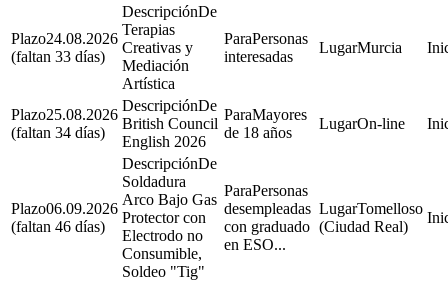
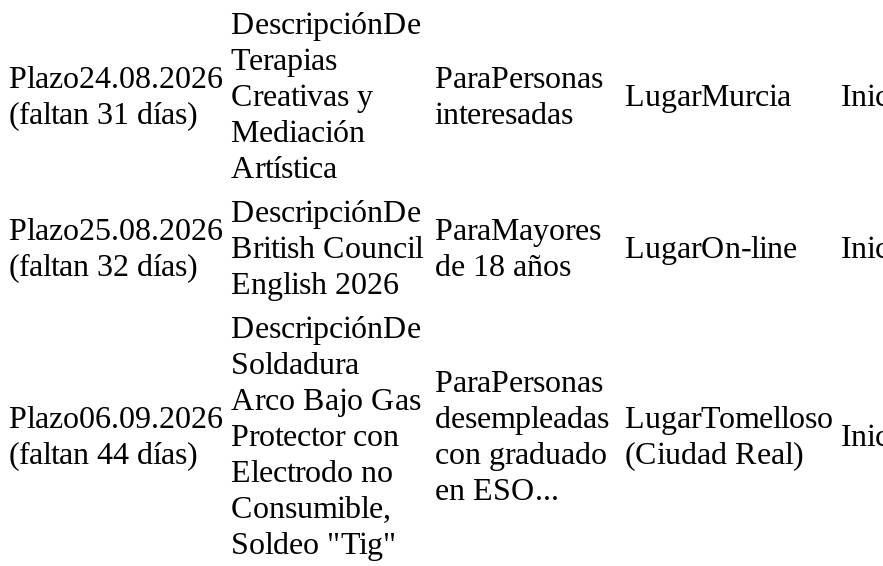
[11,48,105,65] (faltan 33 días) -> [9,97,197,131] (faltan 31 días)
[11,124,105,141] (faltan 34 días) -> [9,249,197,283] (faltan 32 días)
[11,218,105,235] (faltan 46 días) -> [9,437,197,471] (faltan 44 días)

